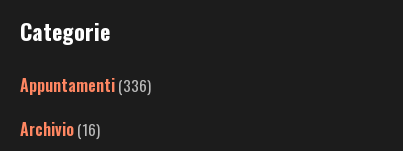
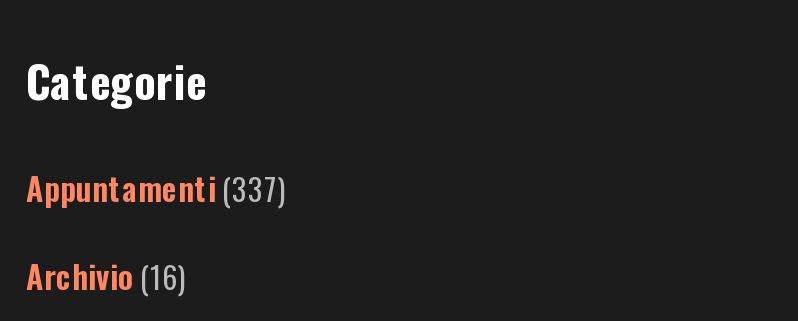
[20,73,151,97] Appuntamenti (336) -> [26,164,286,212] Appuntamenti (337)

